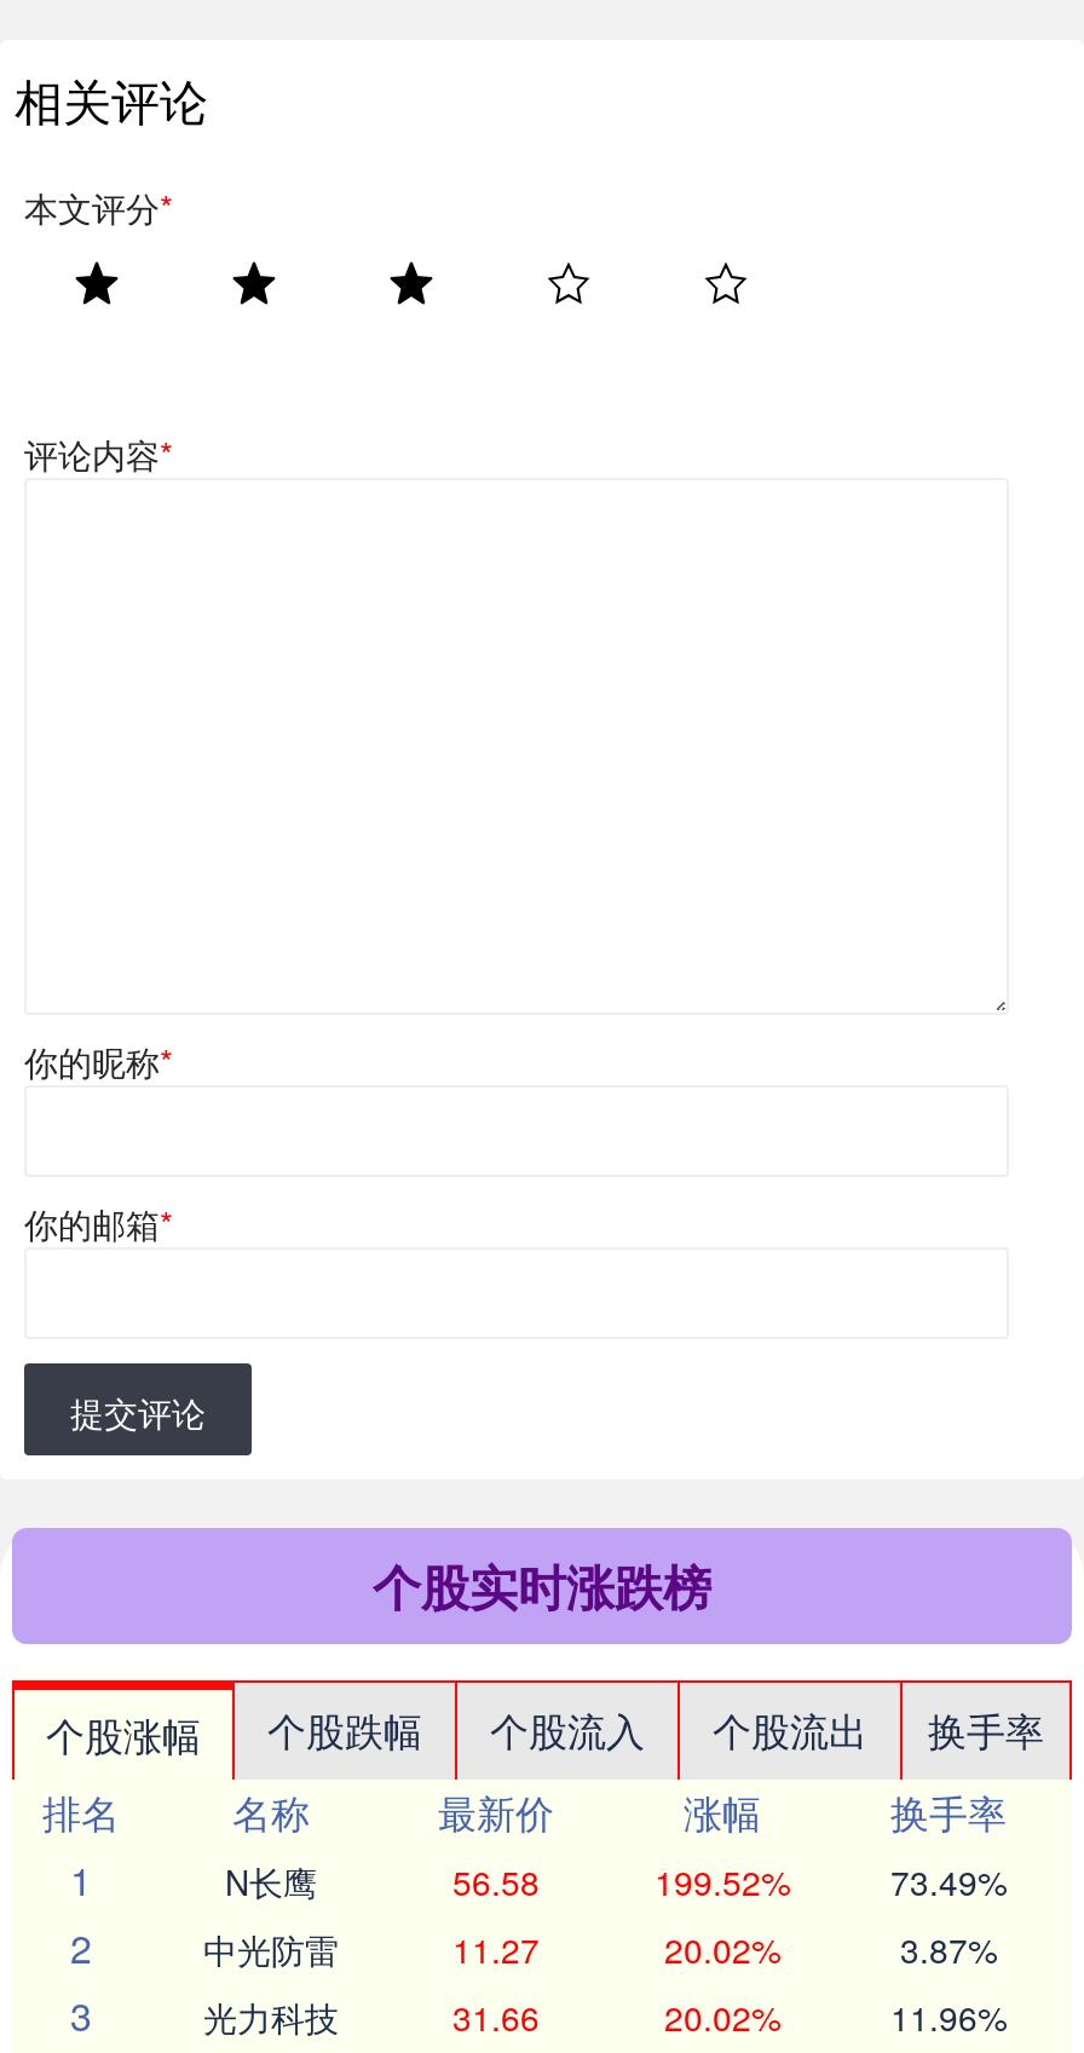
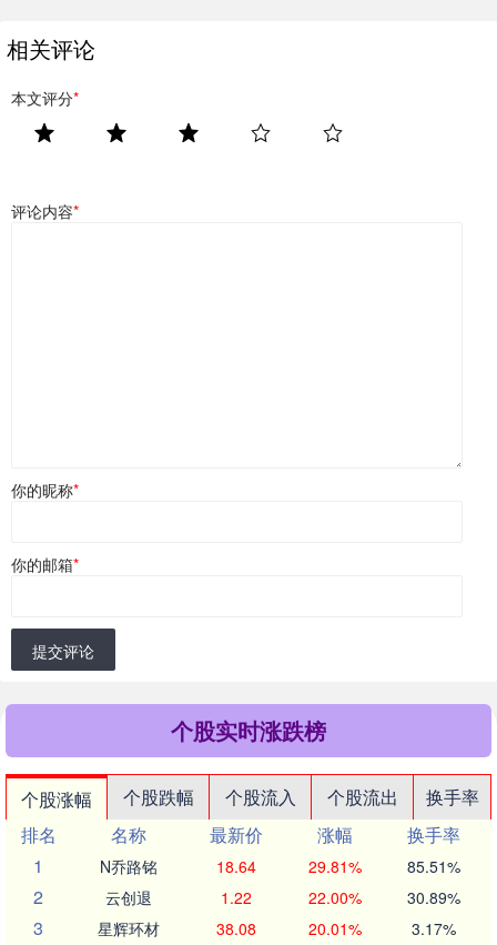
[225,1857,1007,1905] N长鹰 | 56.58 | 199.52% | 73.49% -> [100,855,460,877] N乔路铭 | 18.64 | 29.81% | 85.51%
[203,1924,997,1973] 中光防雷 | 11.27 | 20.02% | 3.87% -> [105,886,460,908] 云创退 | 1.22 | 22.00% | 30.89%
[203,1992,1007,2040] 光力科技 | 31.66 | 20.02% | 11.96% -> [98,917,455,939] 星辉环材 | 38.08 | 20.01% | 3.17%

